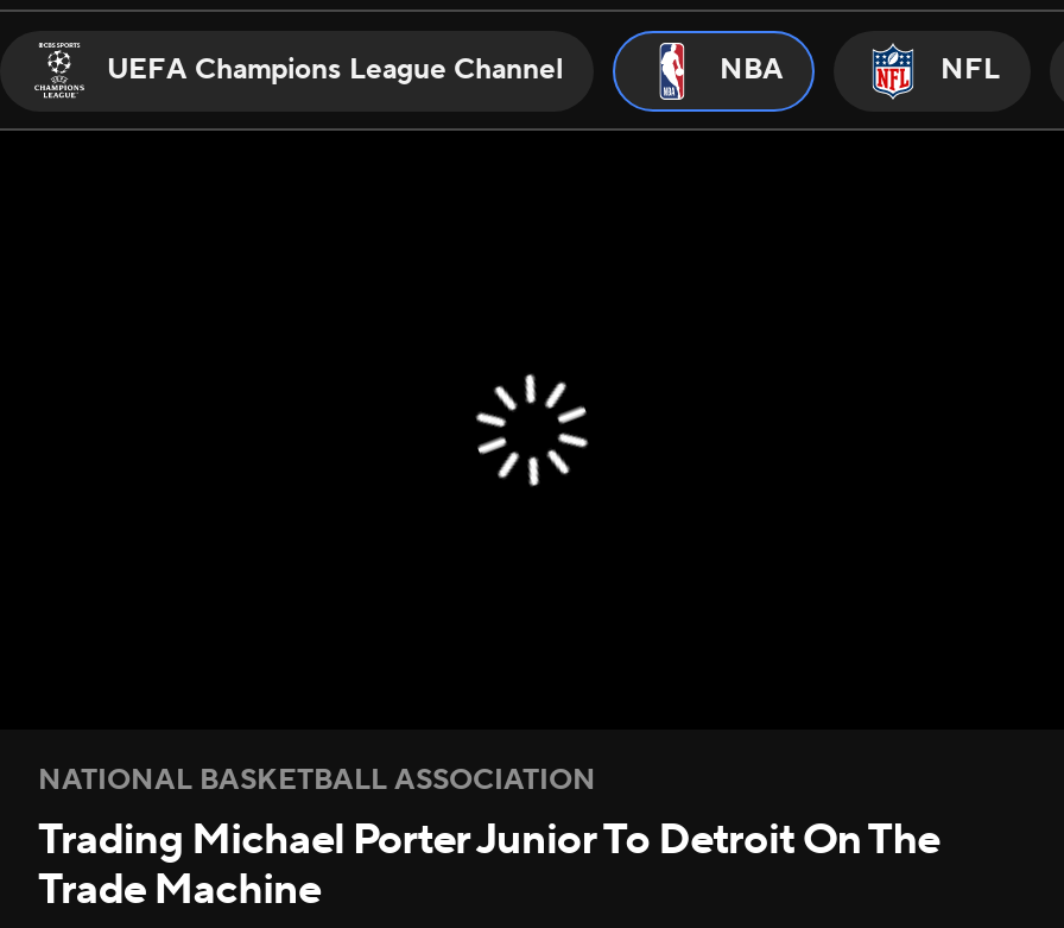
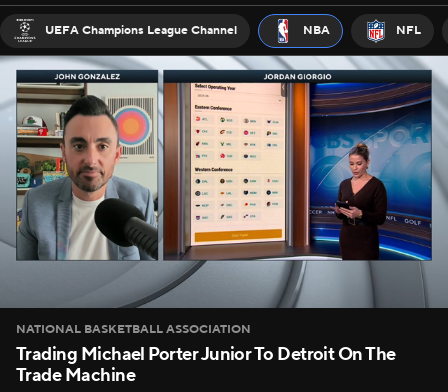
none -> [3,55,445,309] [image]

